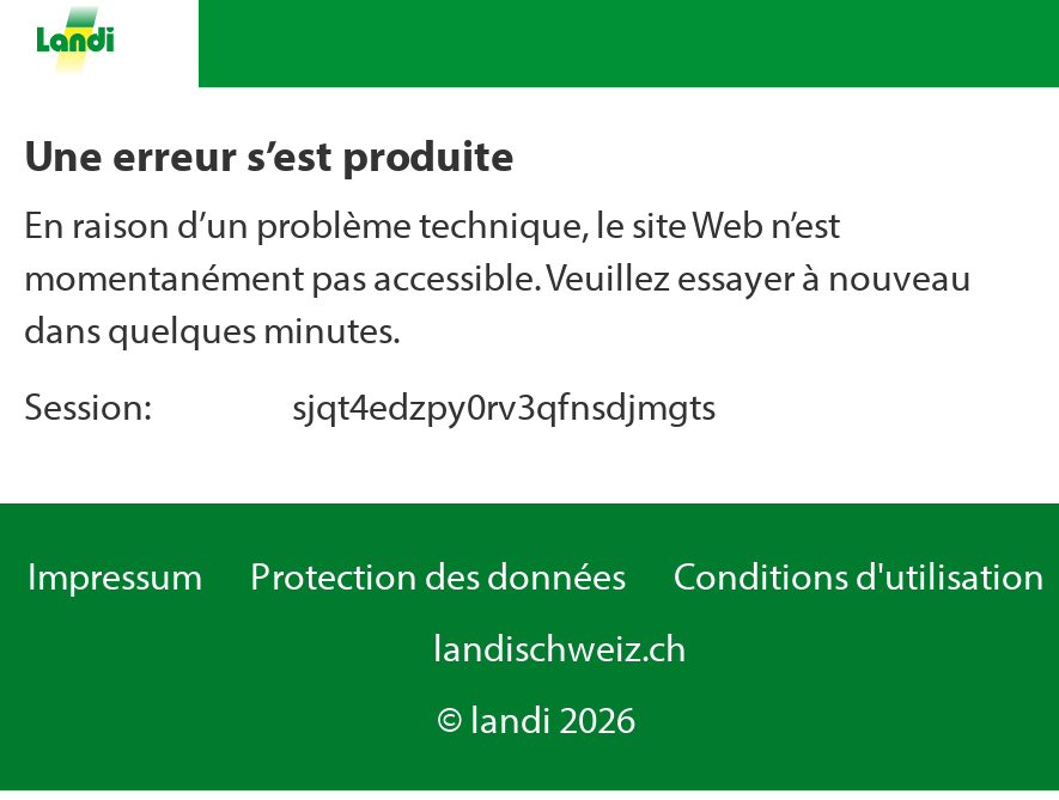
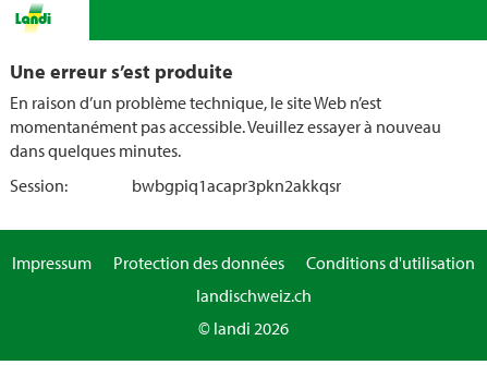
[292,381,716,429] sjqt4edzpy0rv3qfnsdjmgts -> [132,174,341,196] bwbgpiq1acapr3pkn2akkqsr

